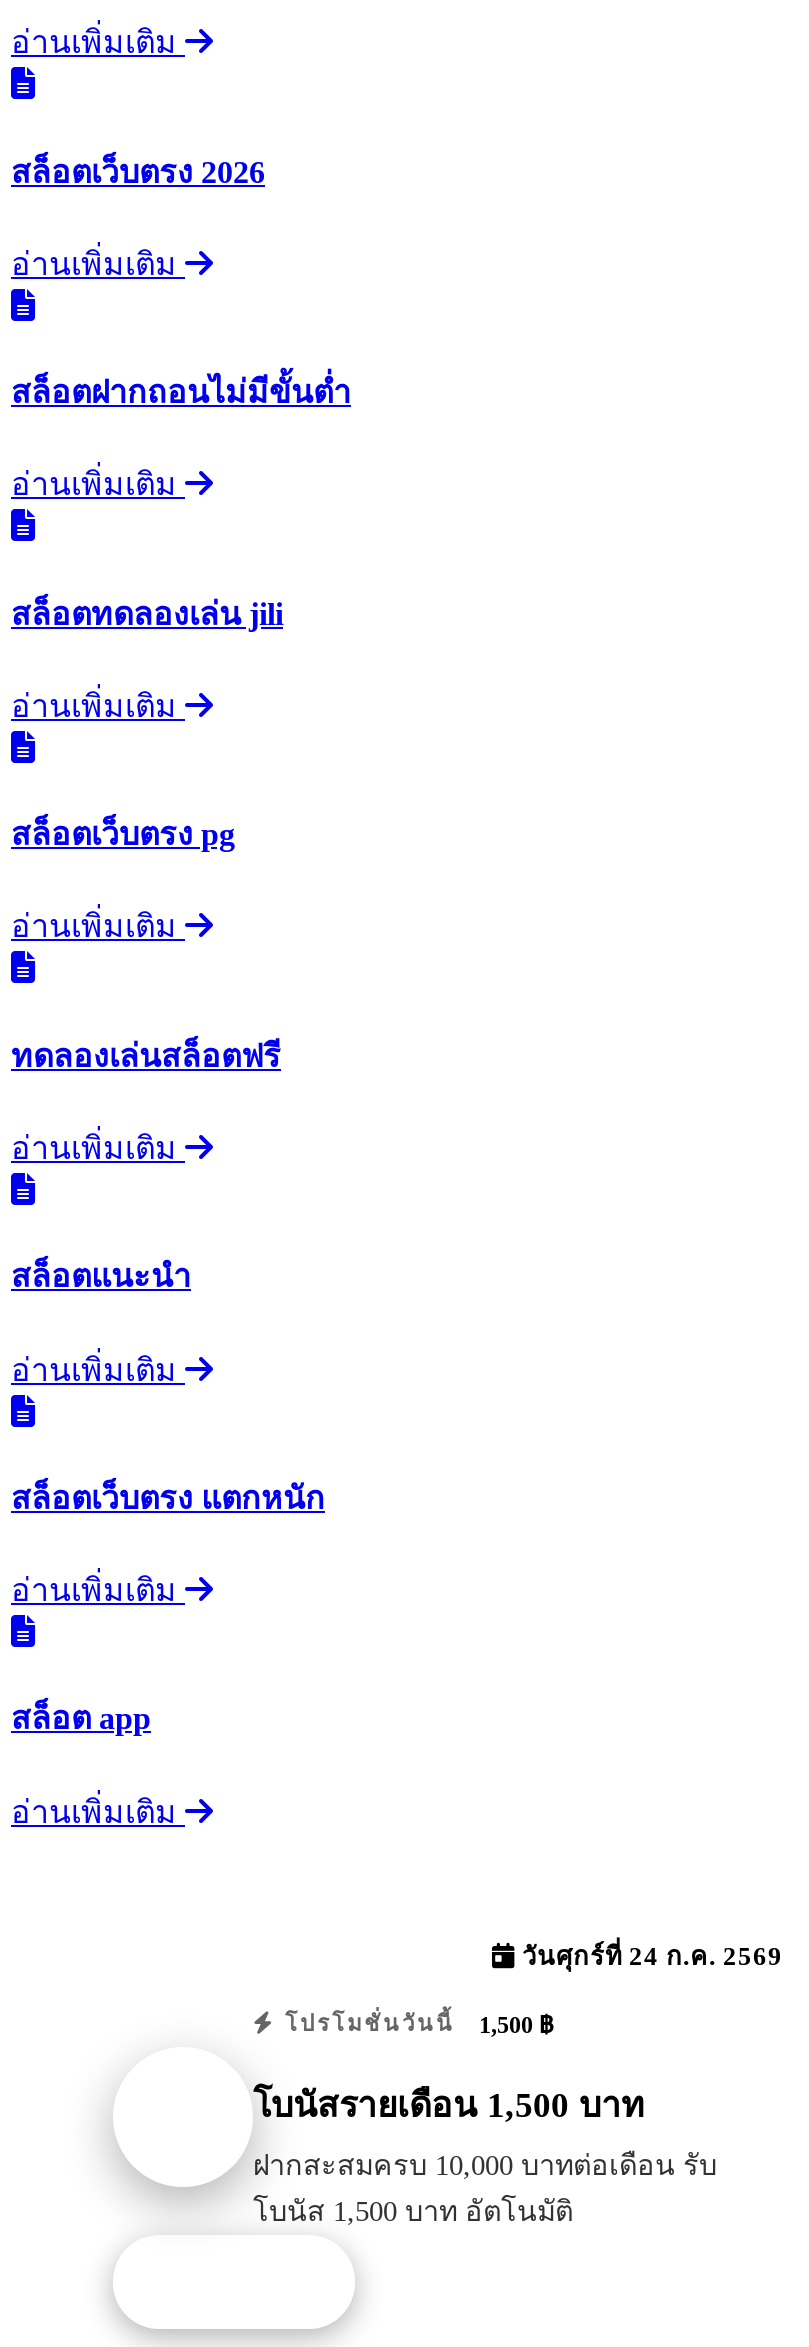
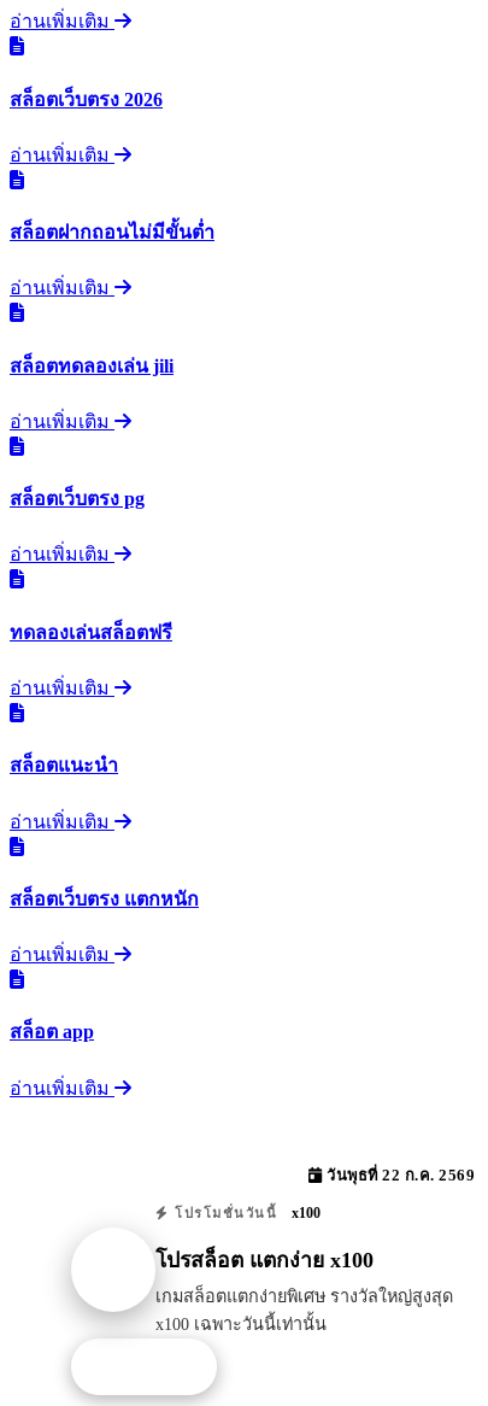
[515,1942,783,1970] วันศุกร์ที่ 24 ก.ค. 2569 -> [322,1167,475,1184] วันพุธที่ 22 ก.ค. 2569
[276,2010,553,2038] โปรโมชั่นวันนี้ 1,500 ฿ -> [169,1204,321,1221] โปรโมชั่นวันนี้ x100
[253,2085,645,2125] โบนัสรายเดือน 1,500 บาท -> [155,1248,374,1272] โปรสล็อต แตกง่าย x100
[253,2149,717,2227] ฝากสะสมครบ 10,000 บาทต่อเดือน รับ | โบนัส 1,500 บาท อัตโนมัติ -> [155,1287,453,1334] เกมสล็อตแตกง่ายพิเศษ รางวัลใหญ่สูงสุด | x100 เฉพาะวันนี้เท่านั้น

